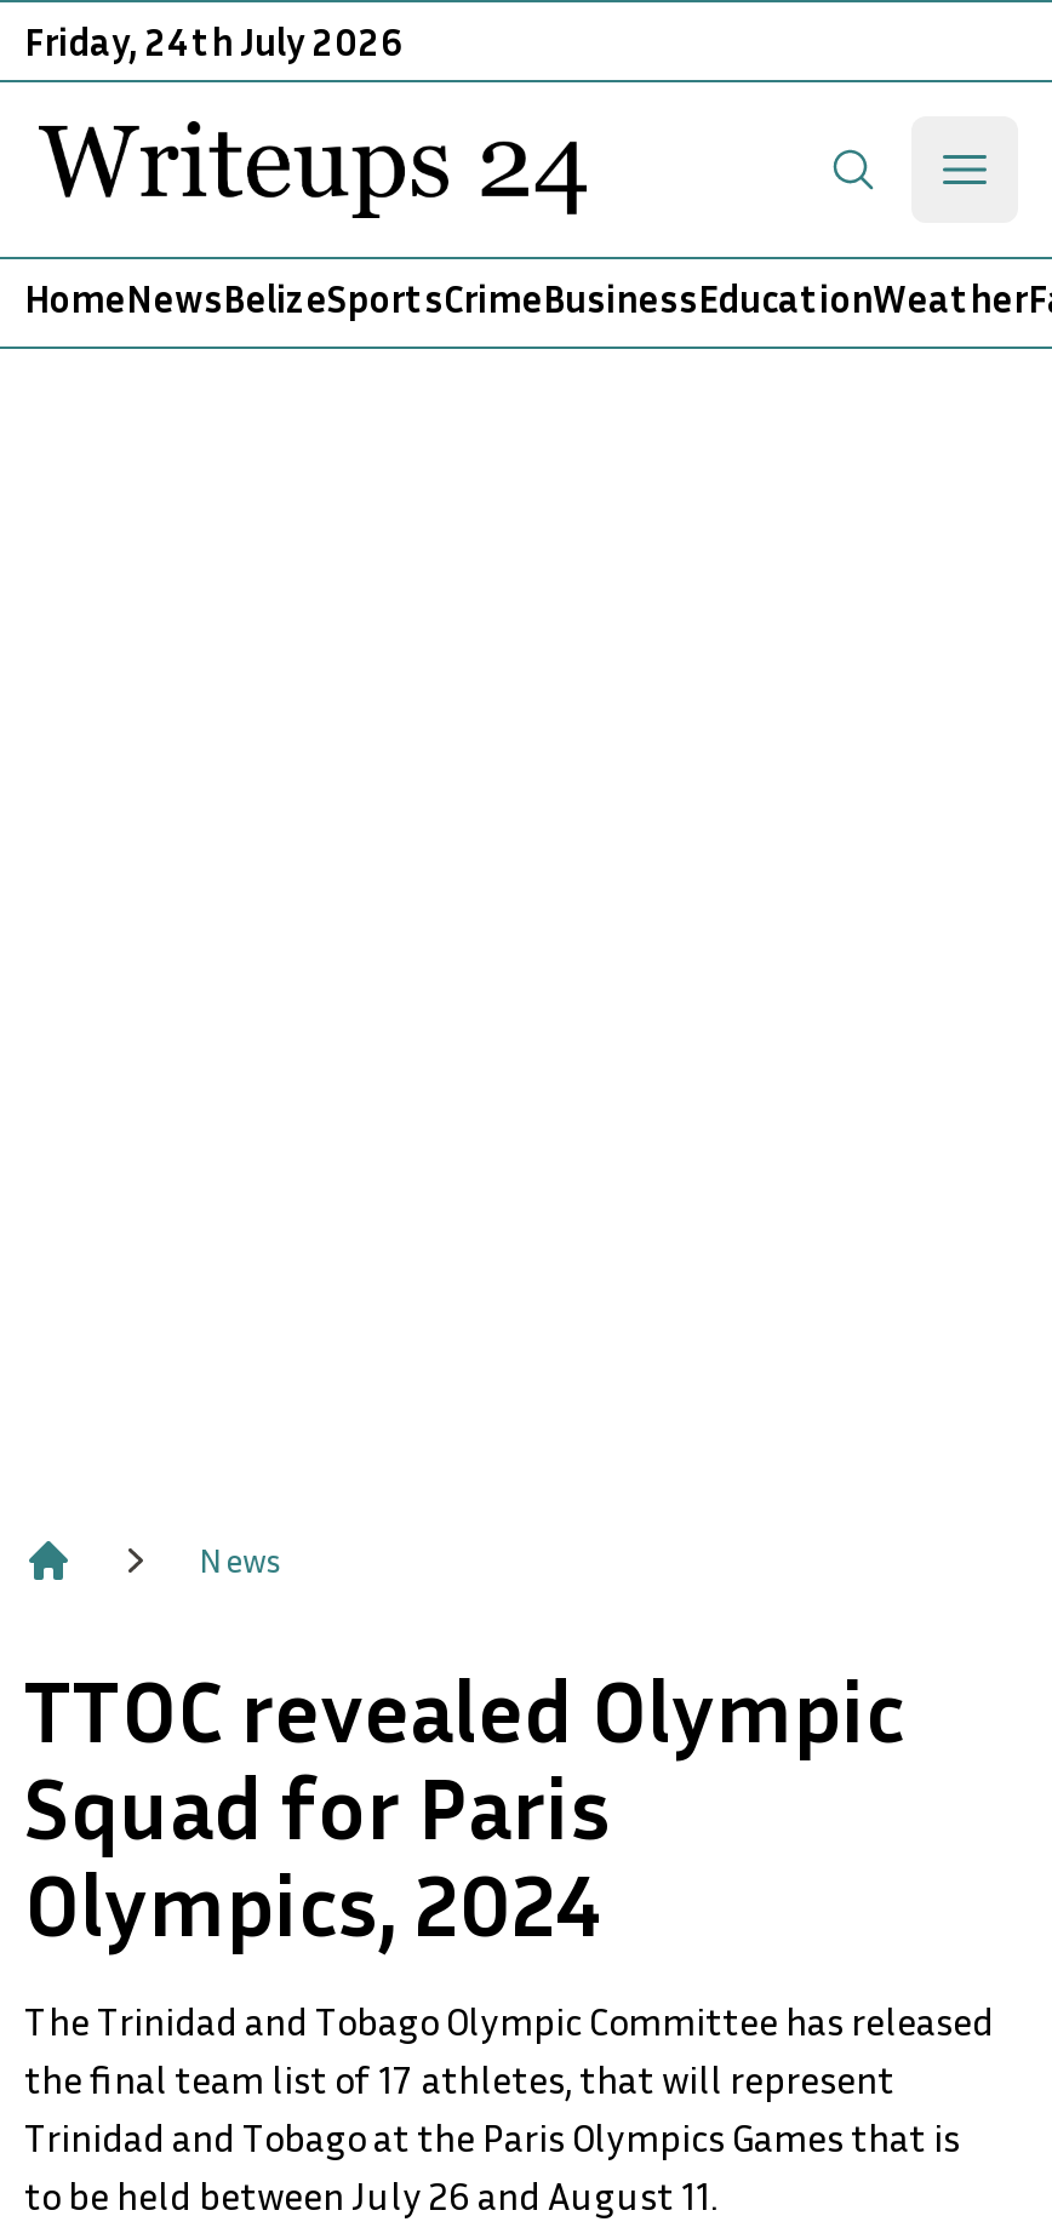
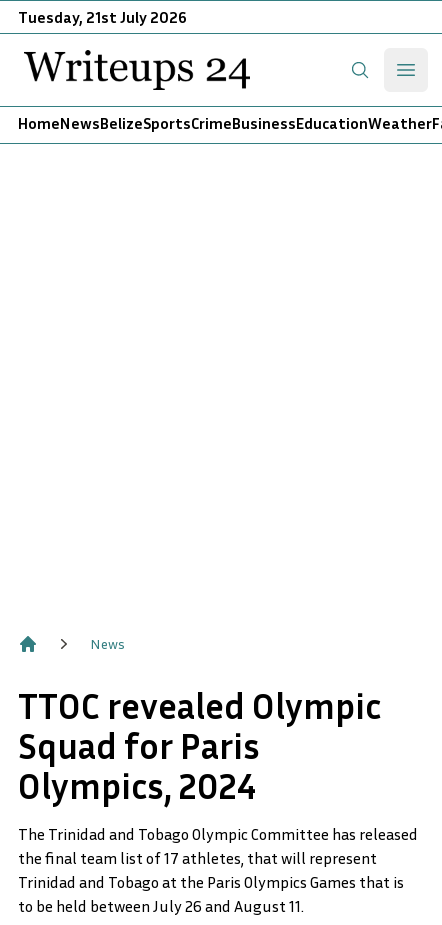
[24,17,402,65] Friday, 24th July 2026 -> [18,7,187,27] Tuesday, 21st July 2026

